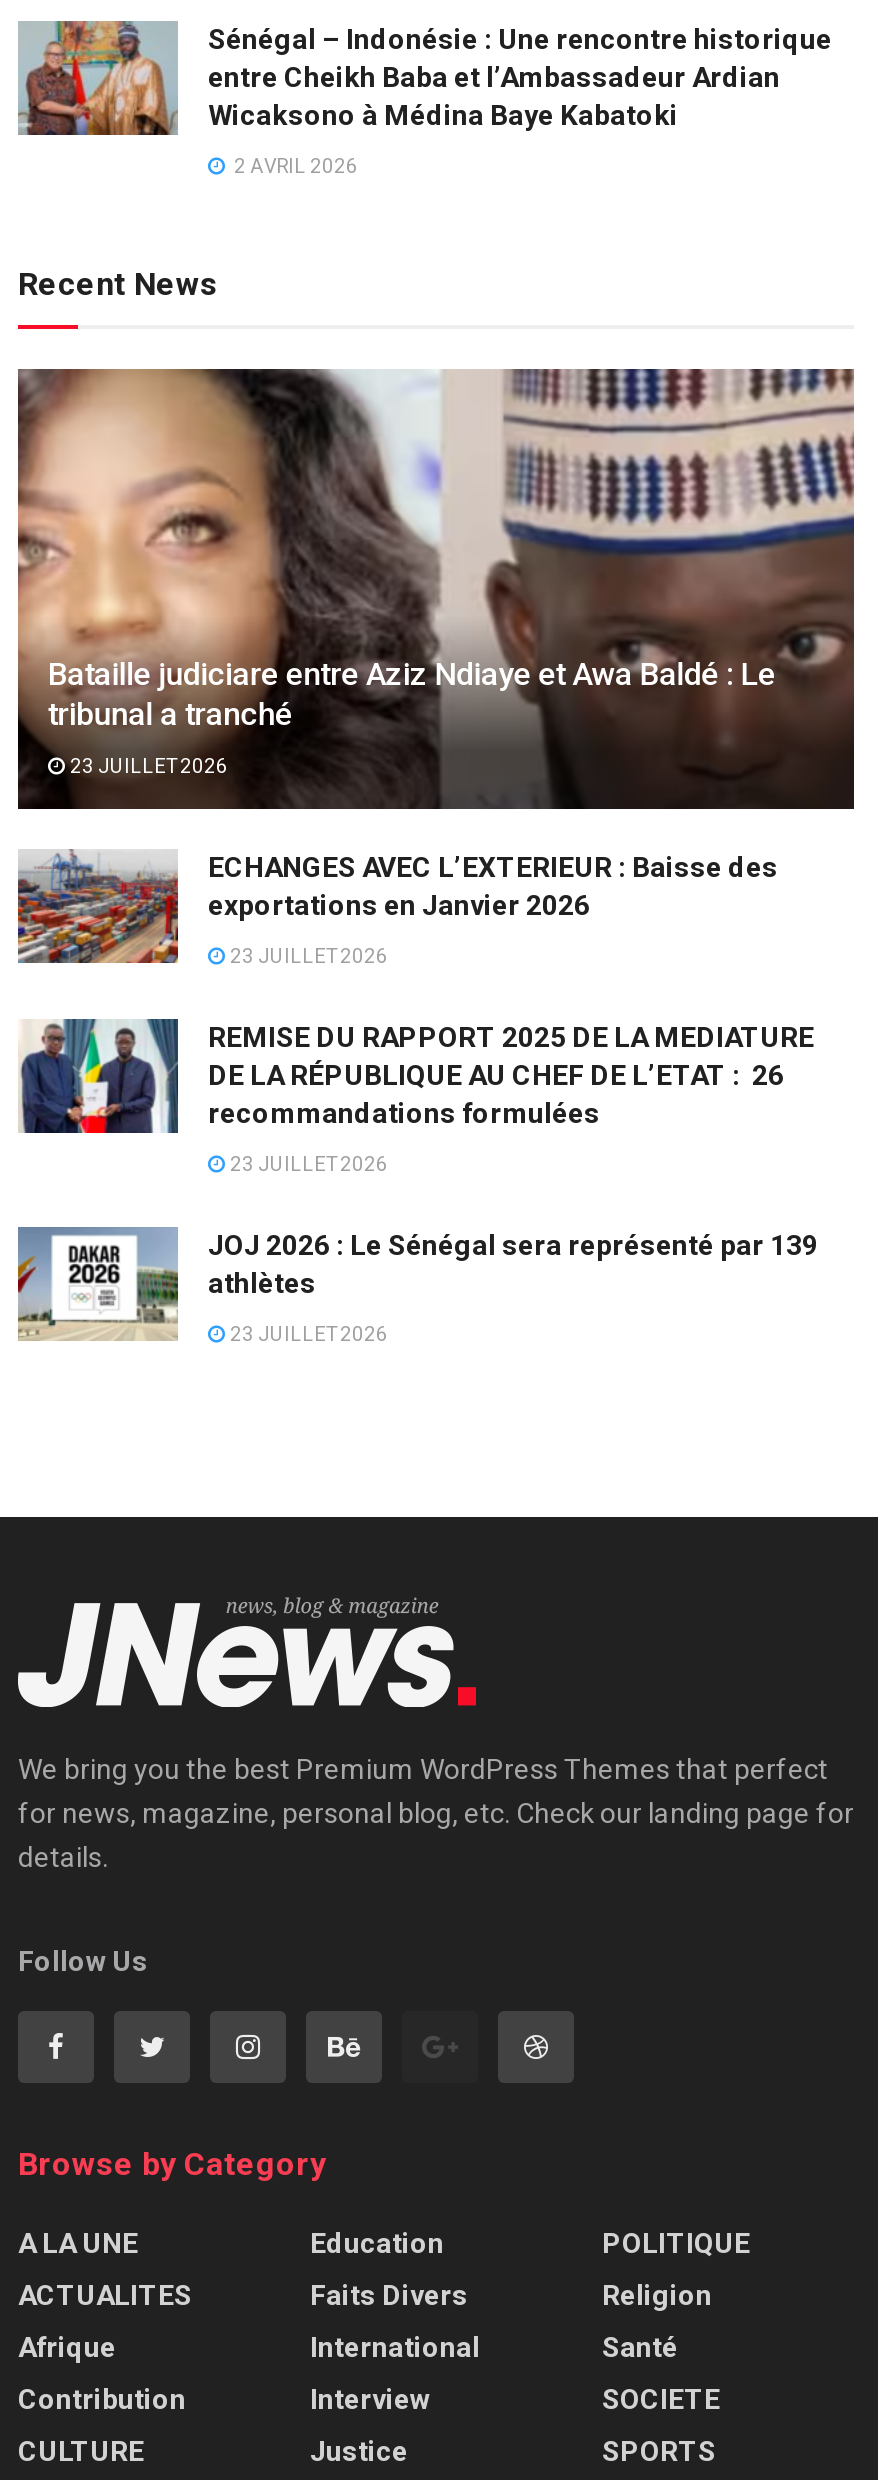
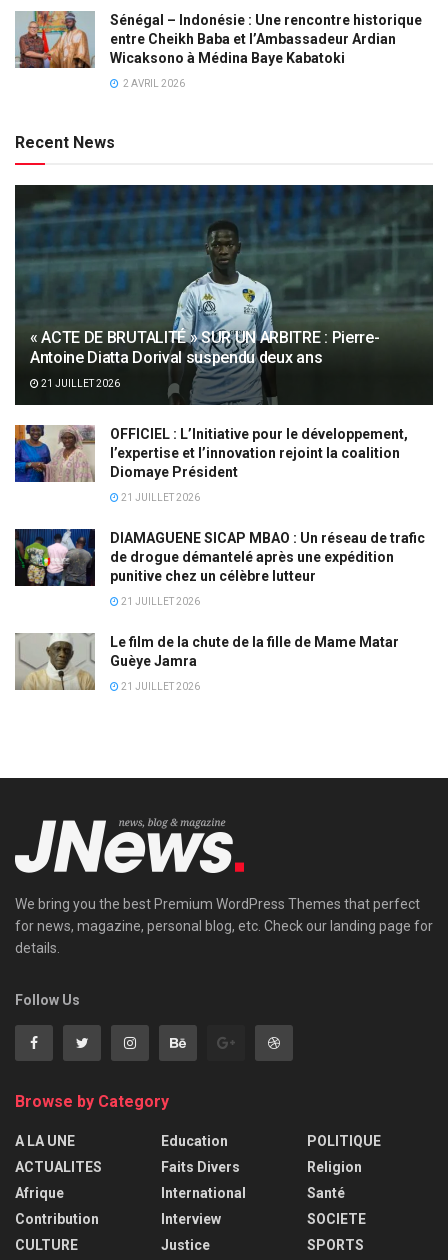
[16,367,856,809] [image] | Bataille judiciare entre Aziz Ndiaye et Awa Baldé : Le | tribunal a tranché -> [14,184,434,405] [image] | « ACTE DE BRUTALITÉ » SUR UN ARBITRE : Pierre- | Antoine Diatta Dorival suspendu deux ans
[66,754,228,776] 23 JUILLET 2026 -> [39,377,120,388] 21 JUILLET 2026
[16,849,778,965] [image] | ECHANGES AVEC L’EXTERIEUR : Baisse des | exportations en Janvier 2026 -> [14,424,408,483] [image] | OFFICIEL : L’Initiative pour le développement, | l’expertise et l’innovation rejoint la coalition | Diomaye Président
[226,944,388,966] 23 JUILLET 2026 -> [119,491,200,502] 21 JUILLET 2026
[18,1019,814,1135] [image] | REMISE DU RAPPORT 2025 DE LA MEDIATURE | DE LA RÉPUBLIQUE AU CHEF DE L’ETAT : 26 | recommandations formulées -> [14,528,425,587] [image] | DIAMAGUENE SICAP MBAO : Un réseau de trafic | de drogue démantelé après une expédition | punitive chez un célèbre lutteur
[226,1152,388,1174] 23 JUILLET 2026 -> [119,595,200,606] 21 JUILLET 2026
[18,1227,818,1339] [image] | JOJ 2026 : Le Sénégal sera représenté par 139 | athlètes -> [15,633,399,690] [image] | Le film de la chute de la fille de Mame Matar | Guèye Jamra
[226,1322,388,1344] 23 JUILLET 2026 -> [119,680,200,691] 21 JUILLET 2026

